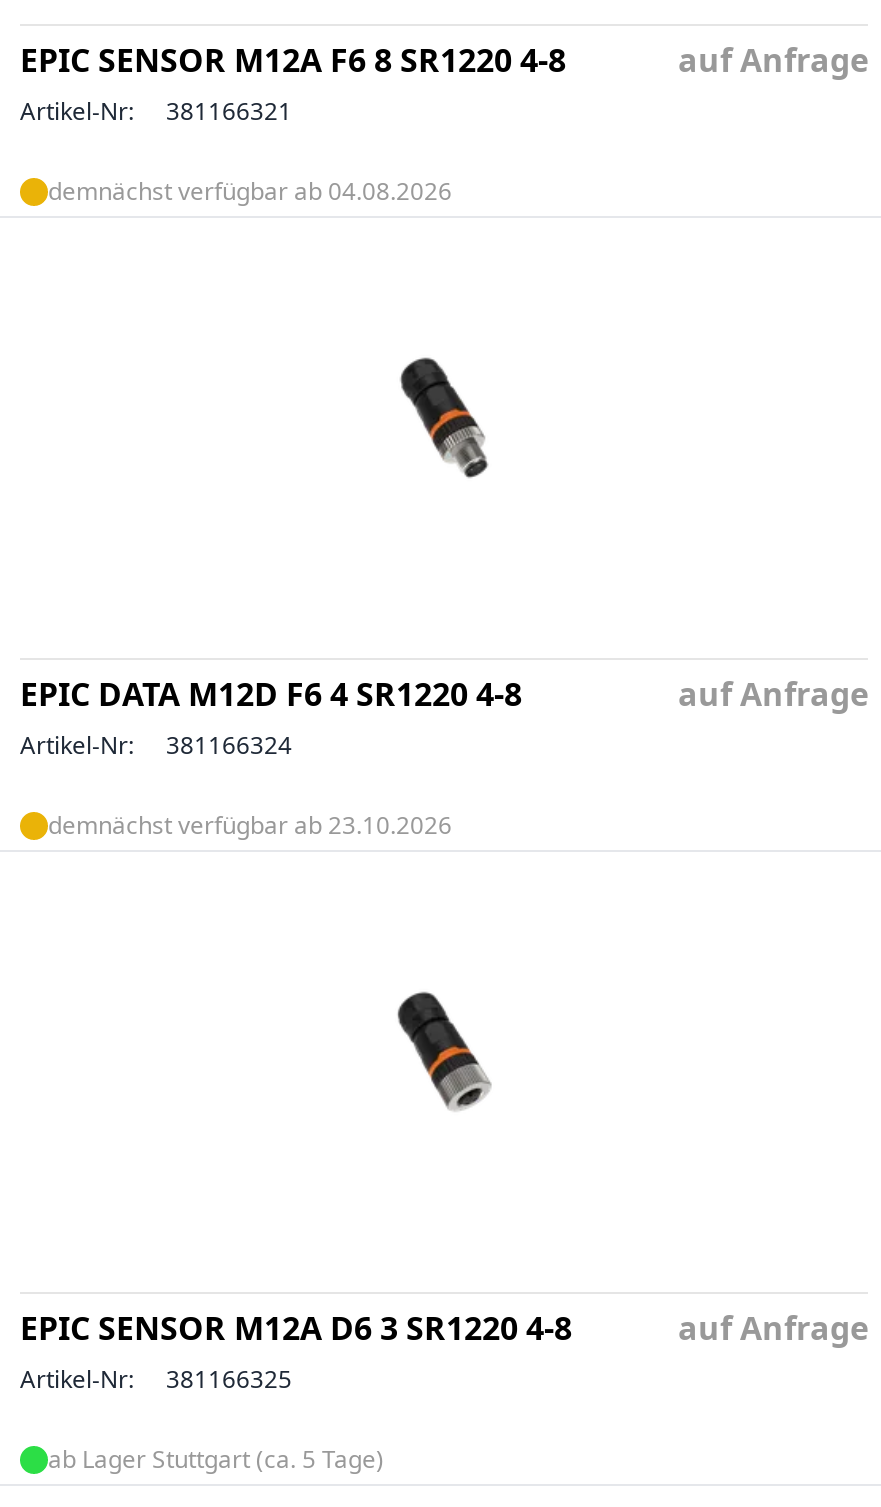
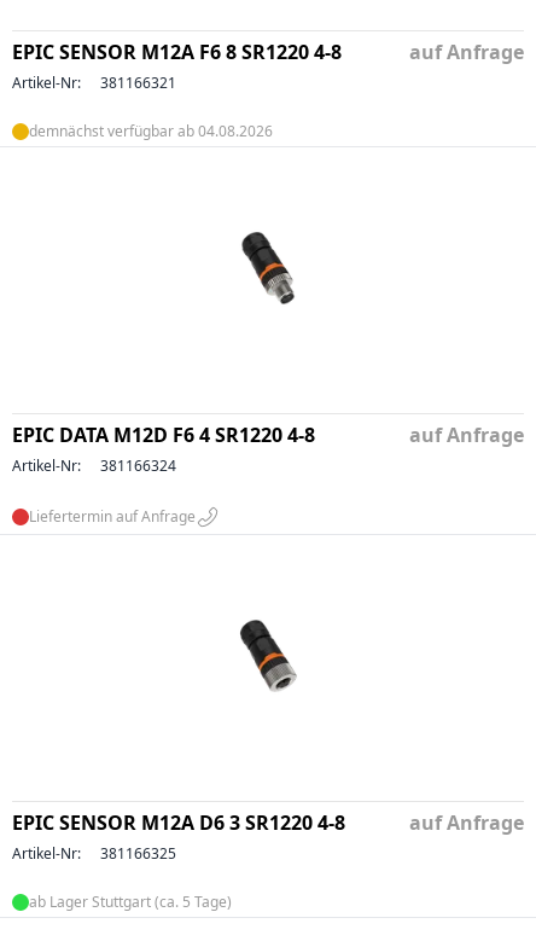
[48,807,452,841] demnächst verfügbar ab 23.10.2026 -> [29,506,196,526] Liefertermin auf Anfrage

